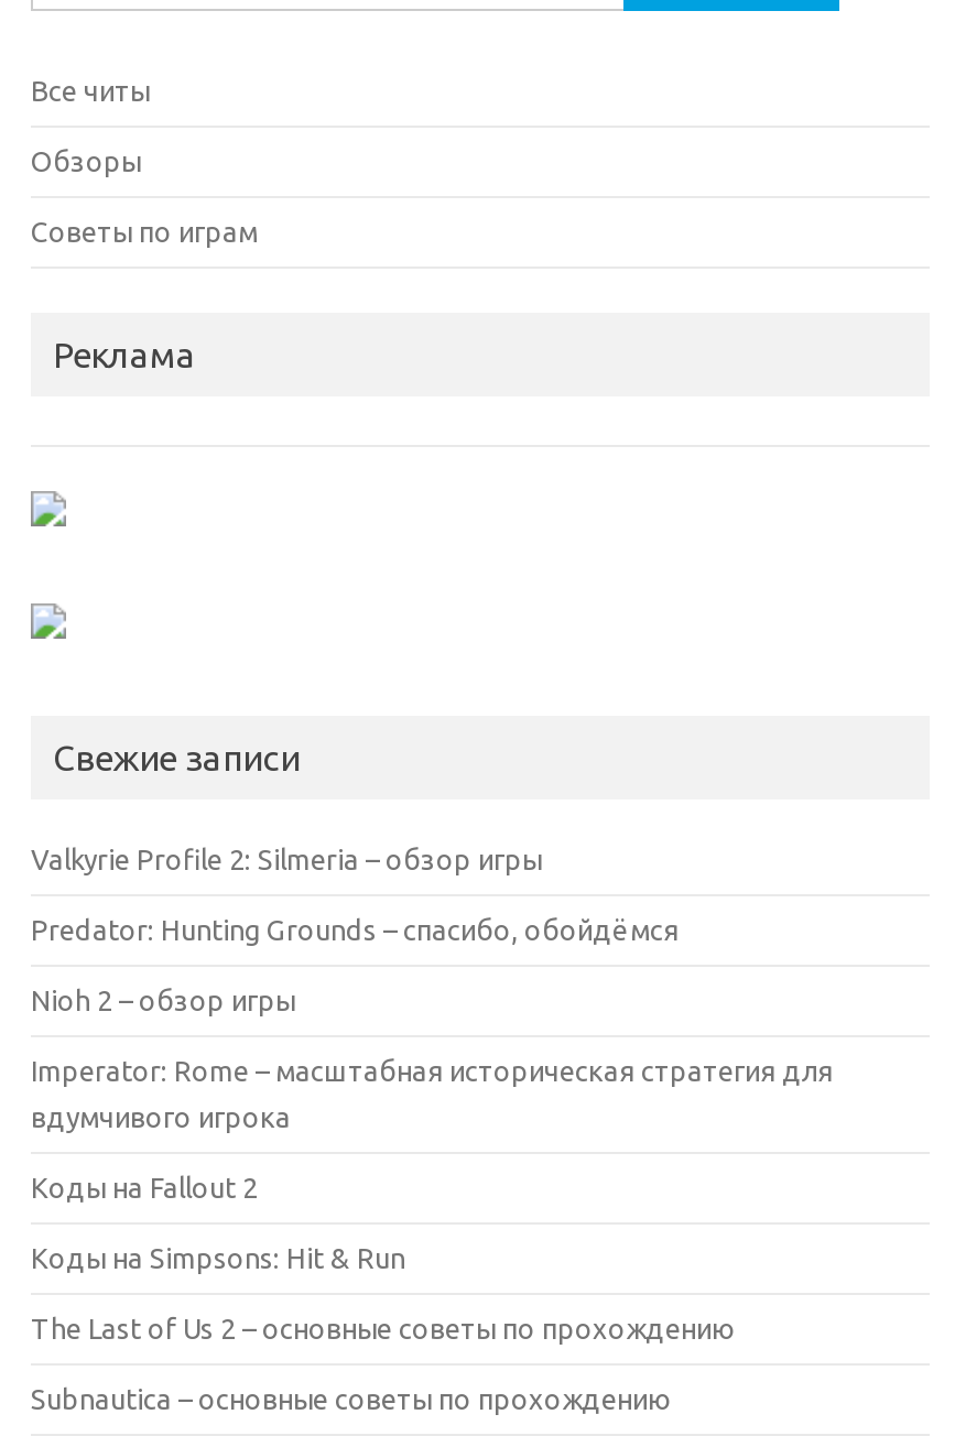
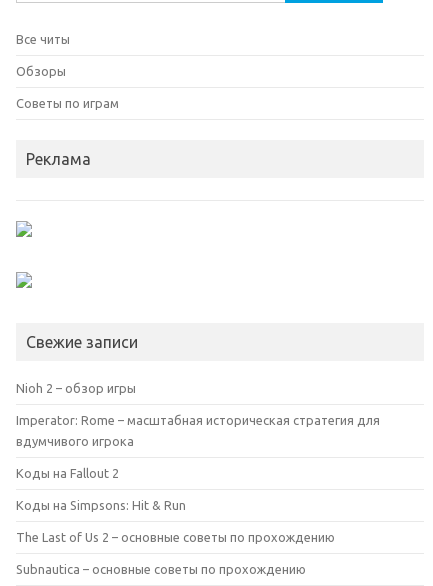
[31,843,679,944] Valkyrie Profile 2: Silmeria – обзор игры | Predator: Hunting Grounds – спасибо, обойдёмся -> none

